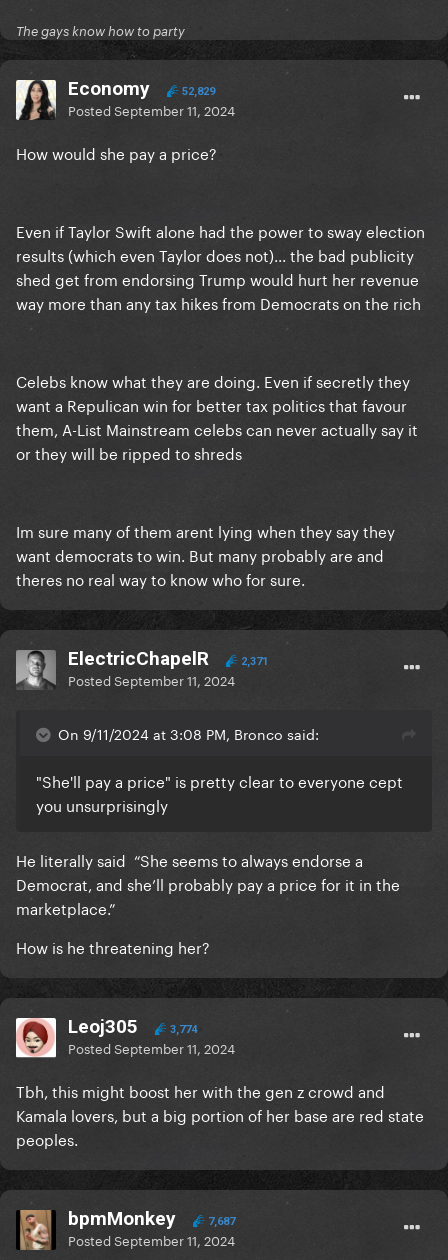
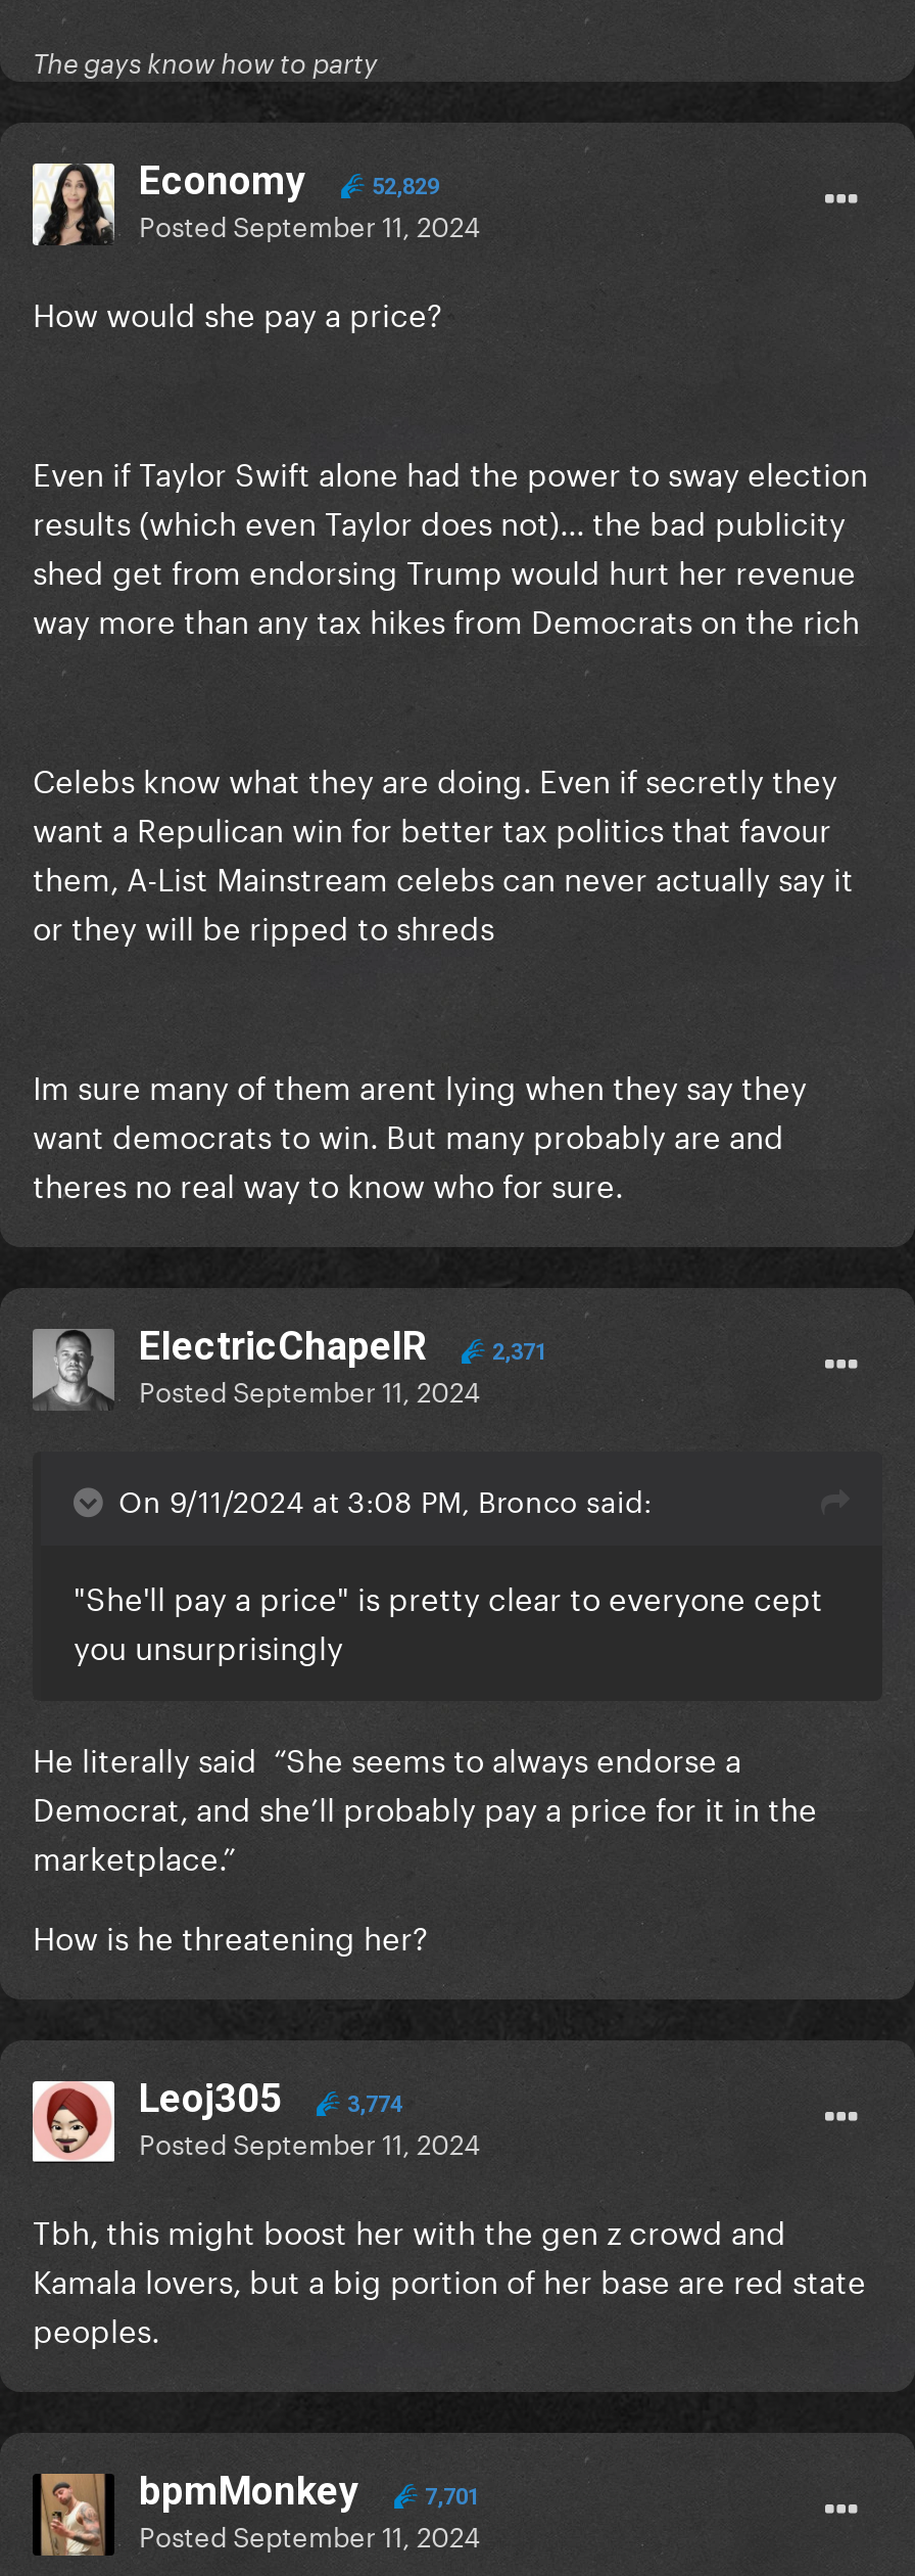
[205,1215,235,1228] 7,687 -> [419,2485,480,2511] 7,701

